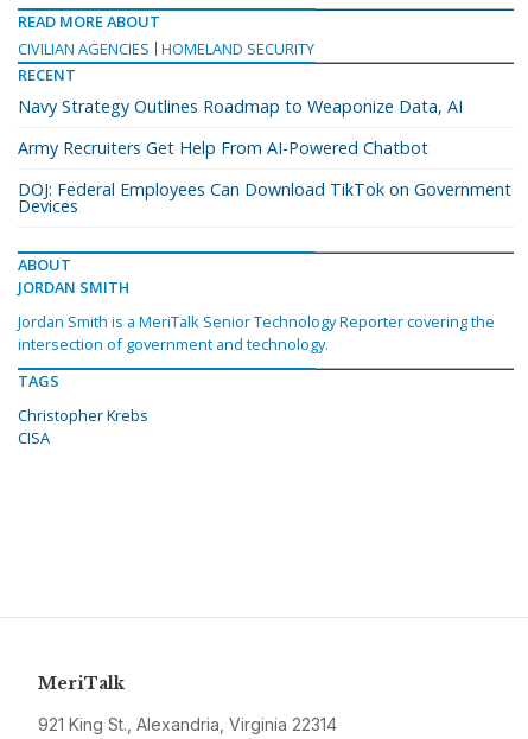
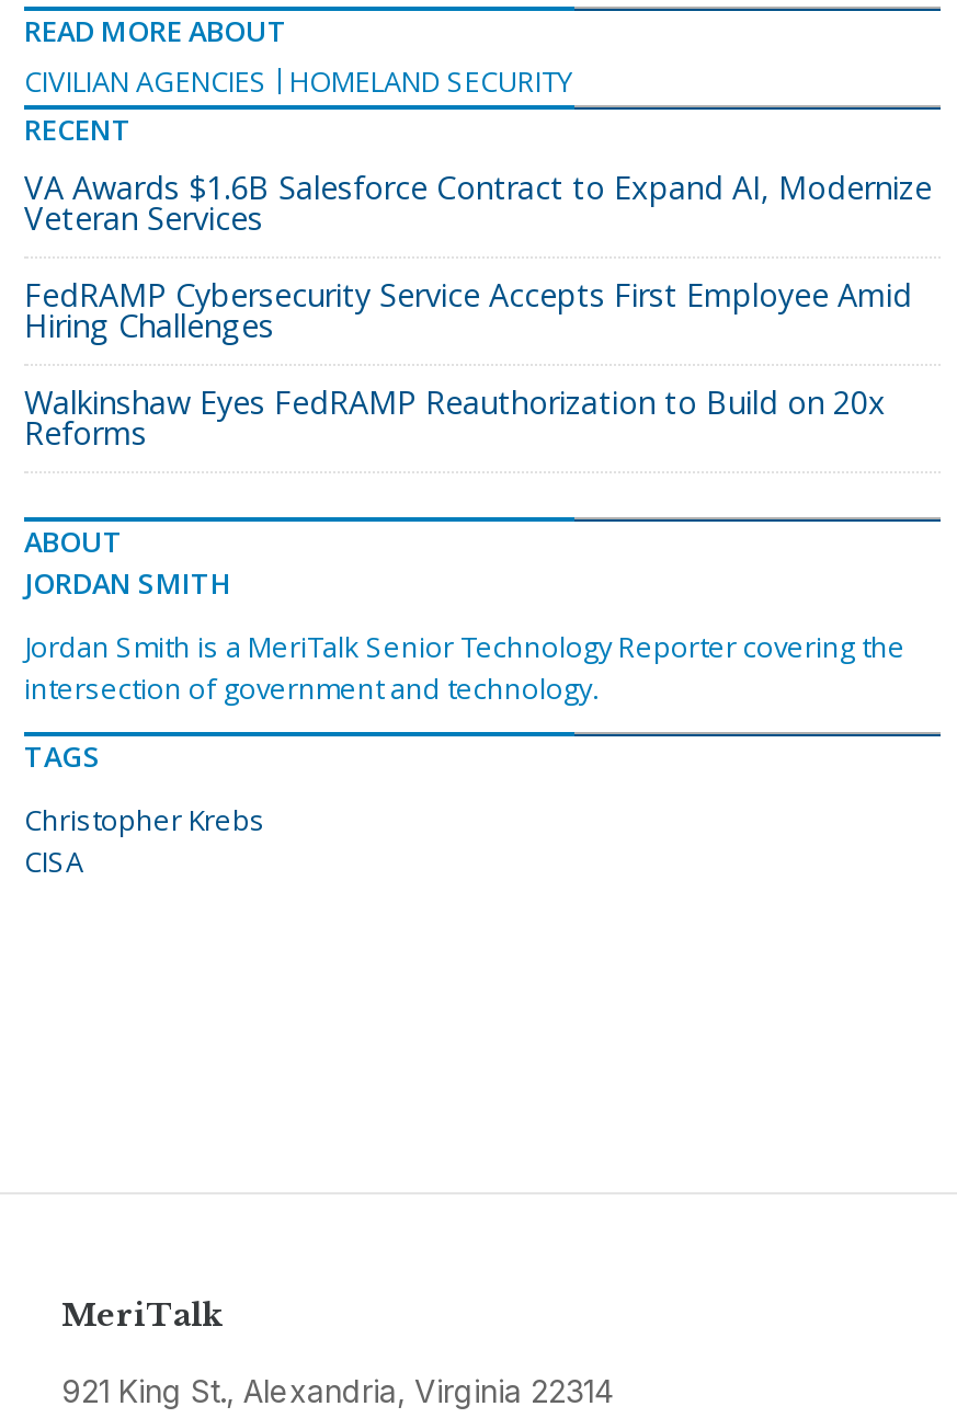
[18,95,463,118] Navy Strategy Outlines Roadmap to Weaponize Data, AI -> [24,167,932,239] VA Awards $1.6B Salesforce Contract to Expand AI, Modernize | Veteran Services
[18,137,428,159] Army Recruiters Get Help From AI-Powered Chatbot -> [24,274,912,347] FedRAMP Cybersecurity Service Accepts First Employee Amid | Hiring Challenges
[18,178,511,217] DOJ: Federal Employees Can Download TikTok on Government | Devices -> [24,382,886,454] Walkinshaw Eyes FedRAMP Reauthorization to Build on 20x | Reforms

